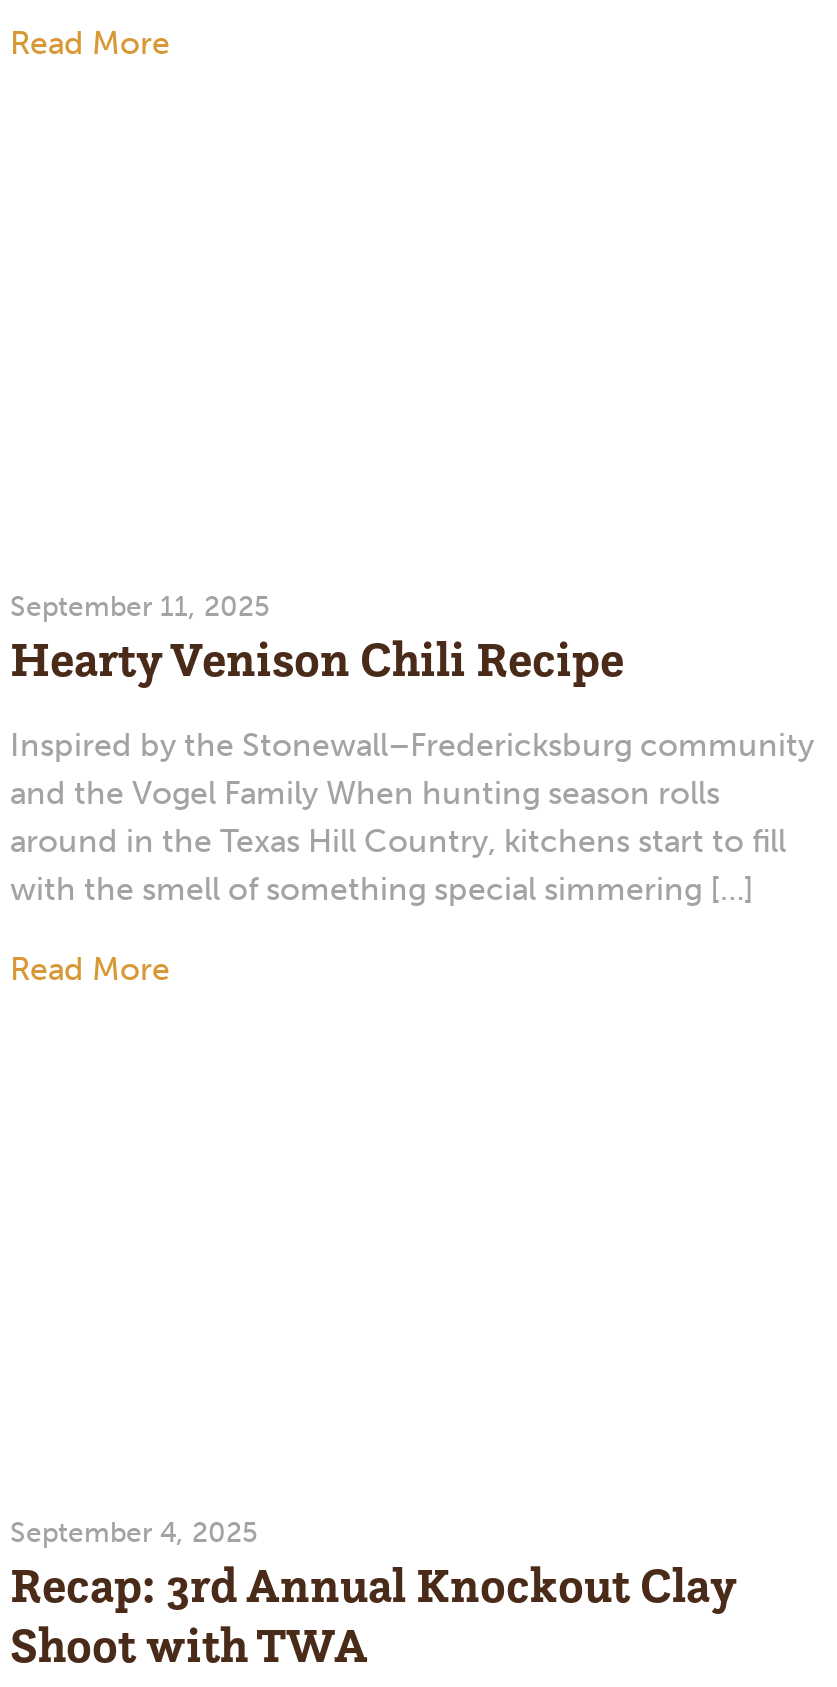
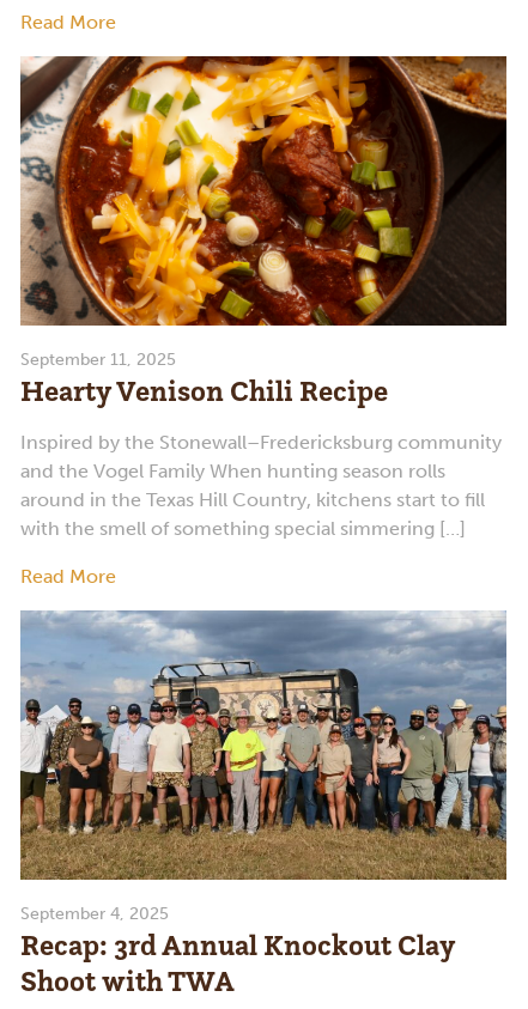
none -> [19,55,508,327] [image]
none -> [19,609,508,881] [image]

